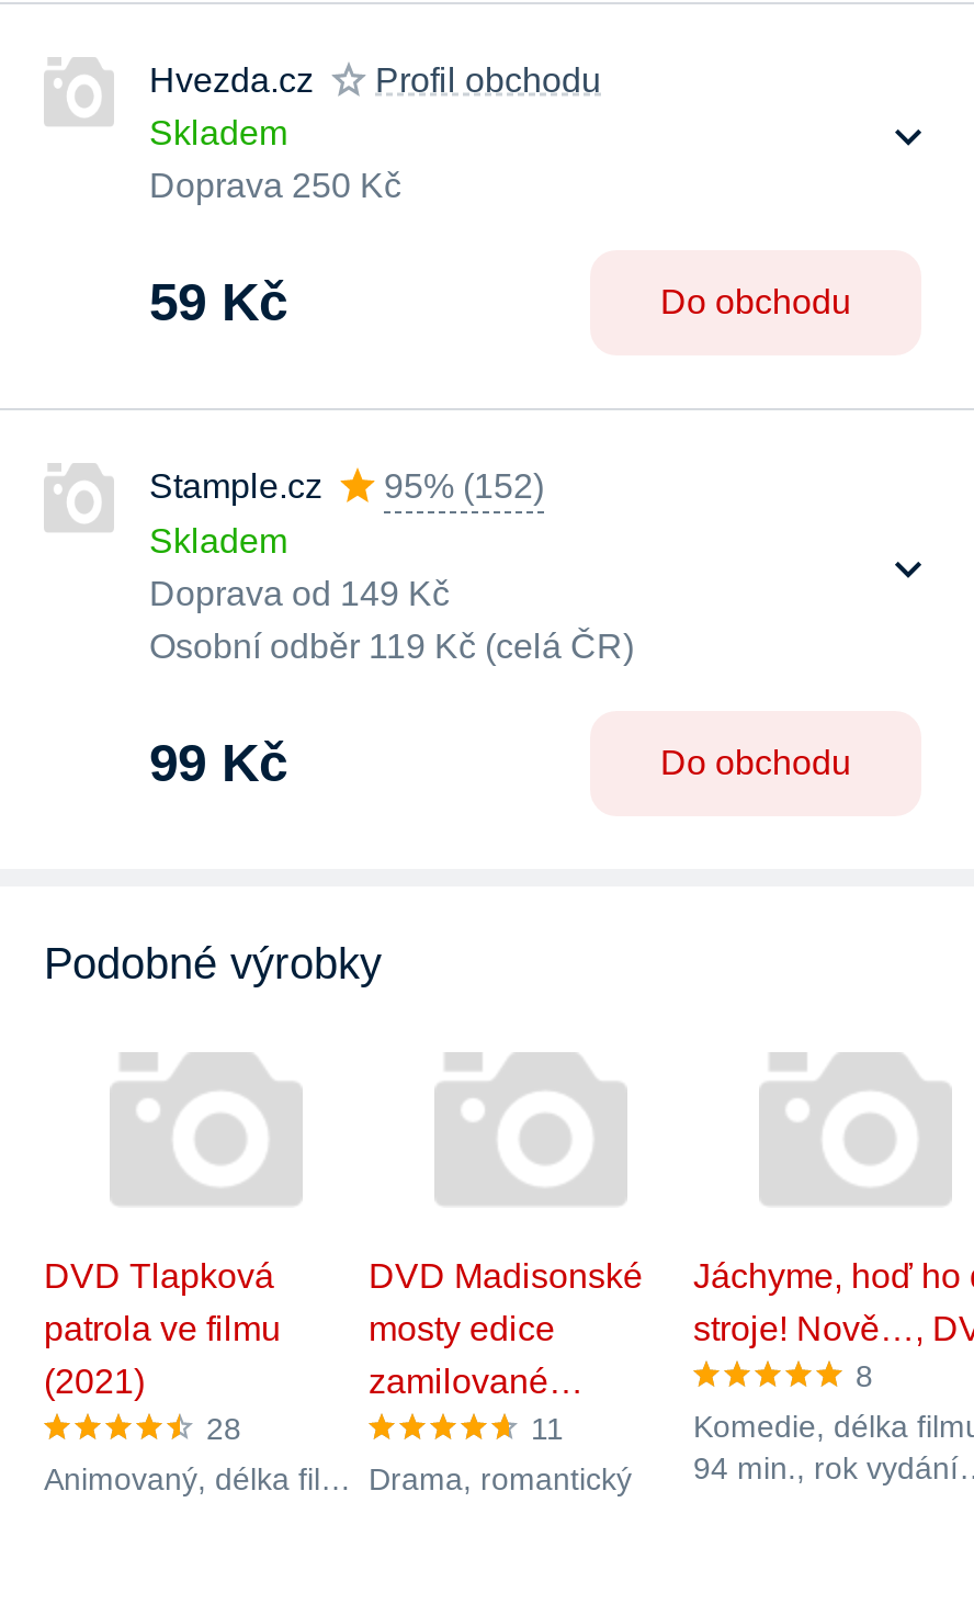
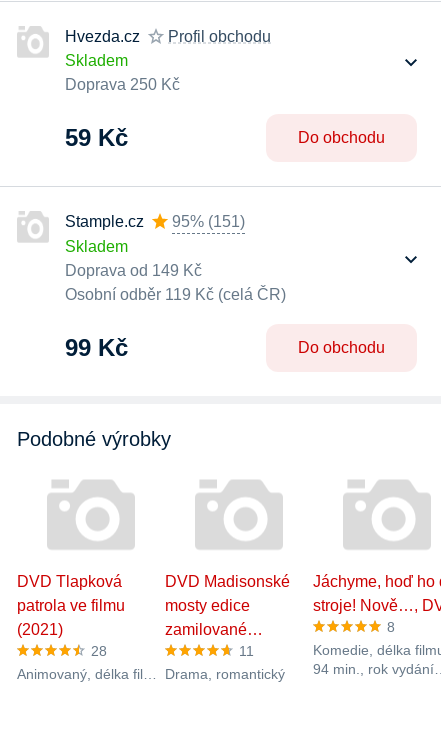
[149,467,544,505] Stample.cz 95% (152) -> [65,213,245,230] Stample.cz 95% (151)

